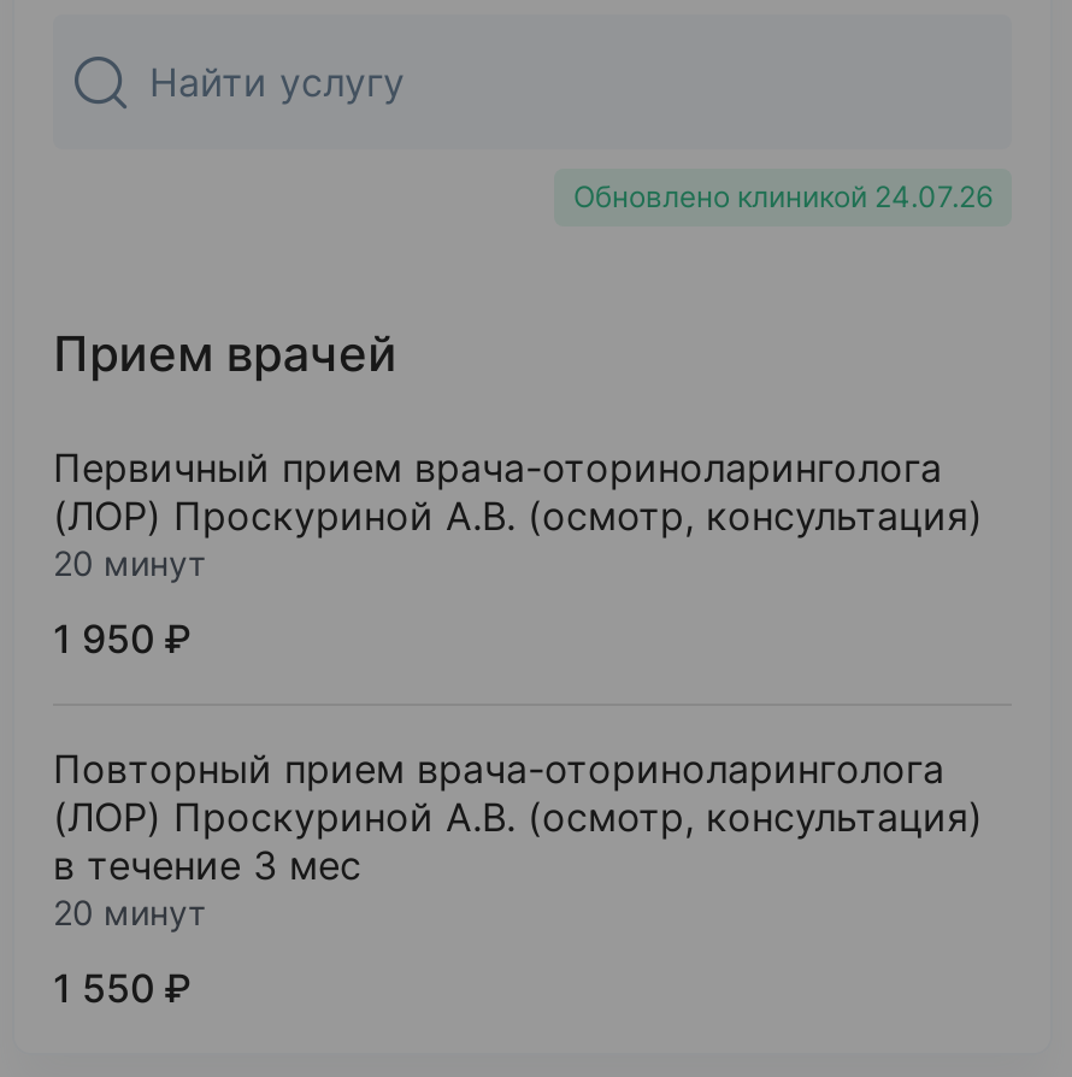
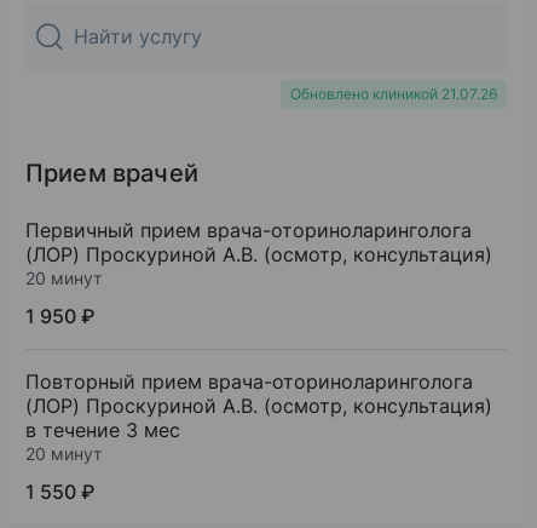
[573,178,993,214] Обновлено клиникой 24.07.26 -> [290,85,497,103] Обновлено клиникой 21.07.26

